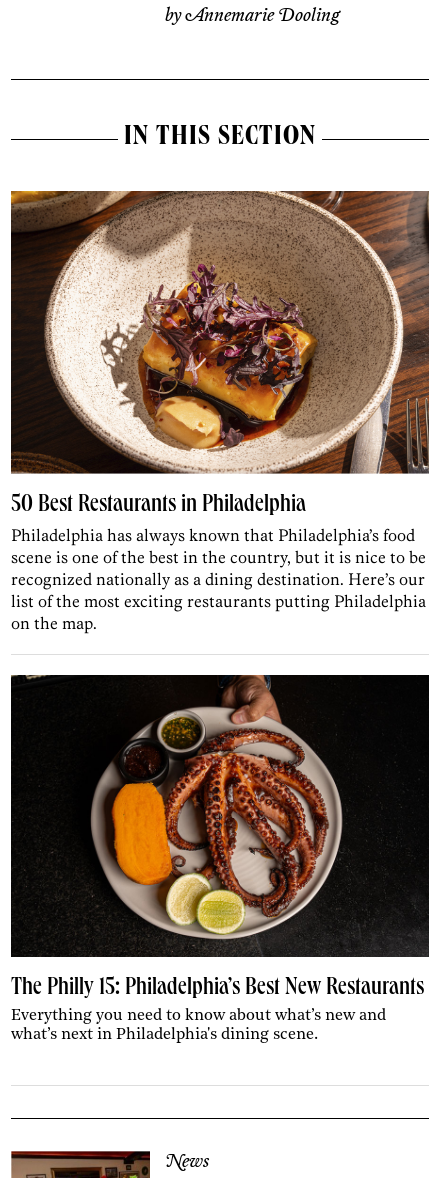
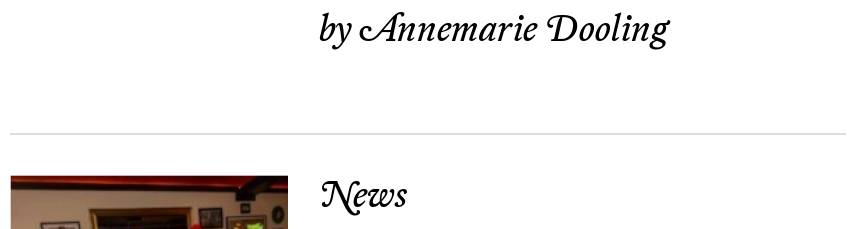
[124,125,316,153] IN THIS SECTION -> none
[10,190,430,632] [image] | 50 Best Restaurants in Philadelphia | Philadelphia has always known that Philadelphia’s food | scene is one of the best in the country, but it is nice to be | recognized nationally as a dining destination. Here’s our | list of the most exciting restaurants putting Philadelphia | on the map. -> none
[10,674,430,1043] [image] | The Philly 15: Philadelphia’s Best New Restaurants | Everything you need to know about what’s new and | what’s next in Philadelphia's dining scene. -> none

